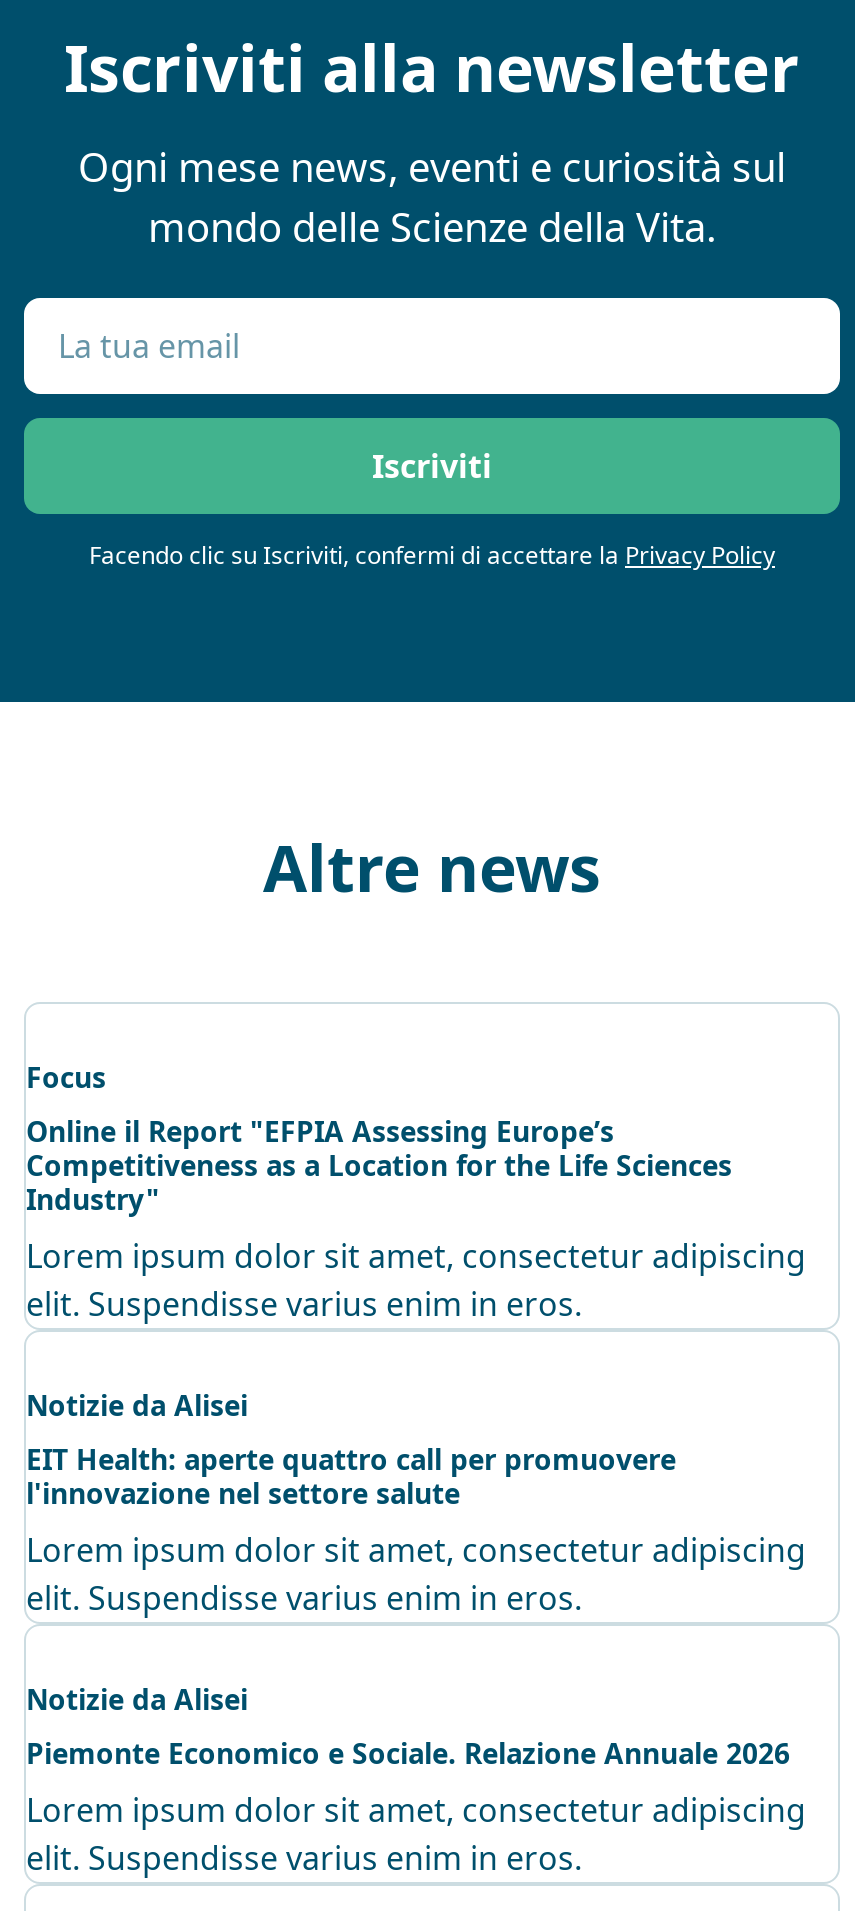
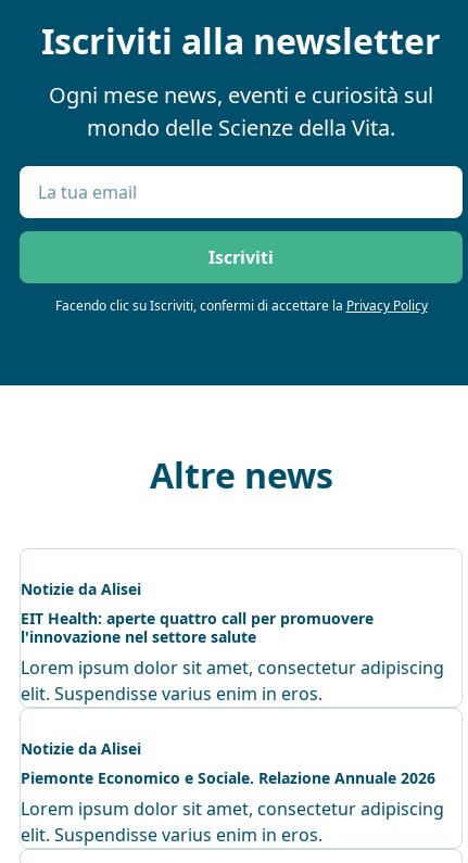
[26,1057,806,1325] Focus | Online il Report "EFPIA Assessing Europe’s | Competitiveness as a Location for the Life Sciences | Industry" | Lorem ipsum dolor sit amet, consectetur adipiscing | elit. Suspendisse varius enim in eros. -> none

